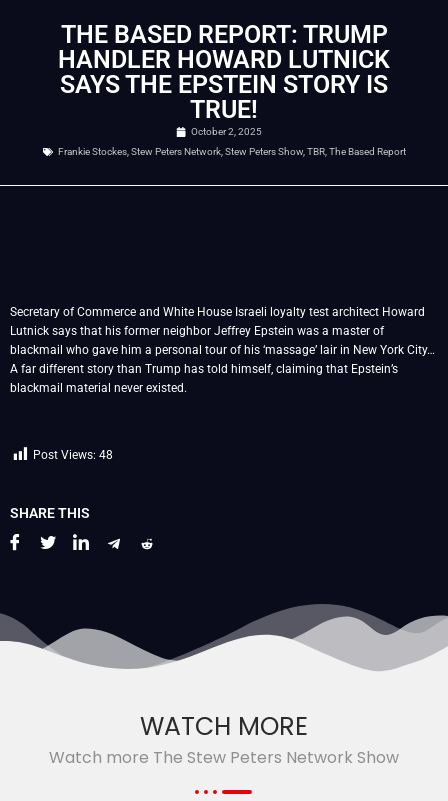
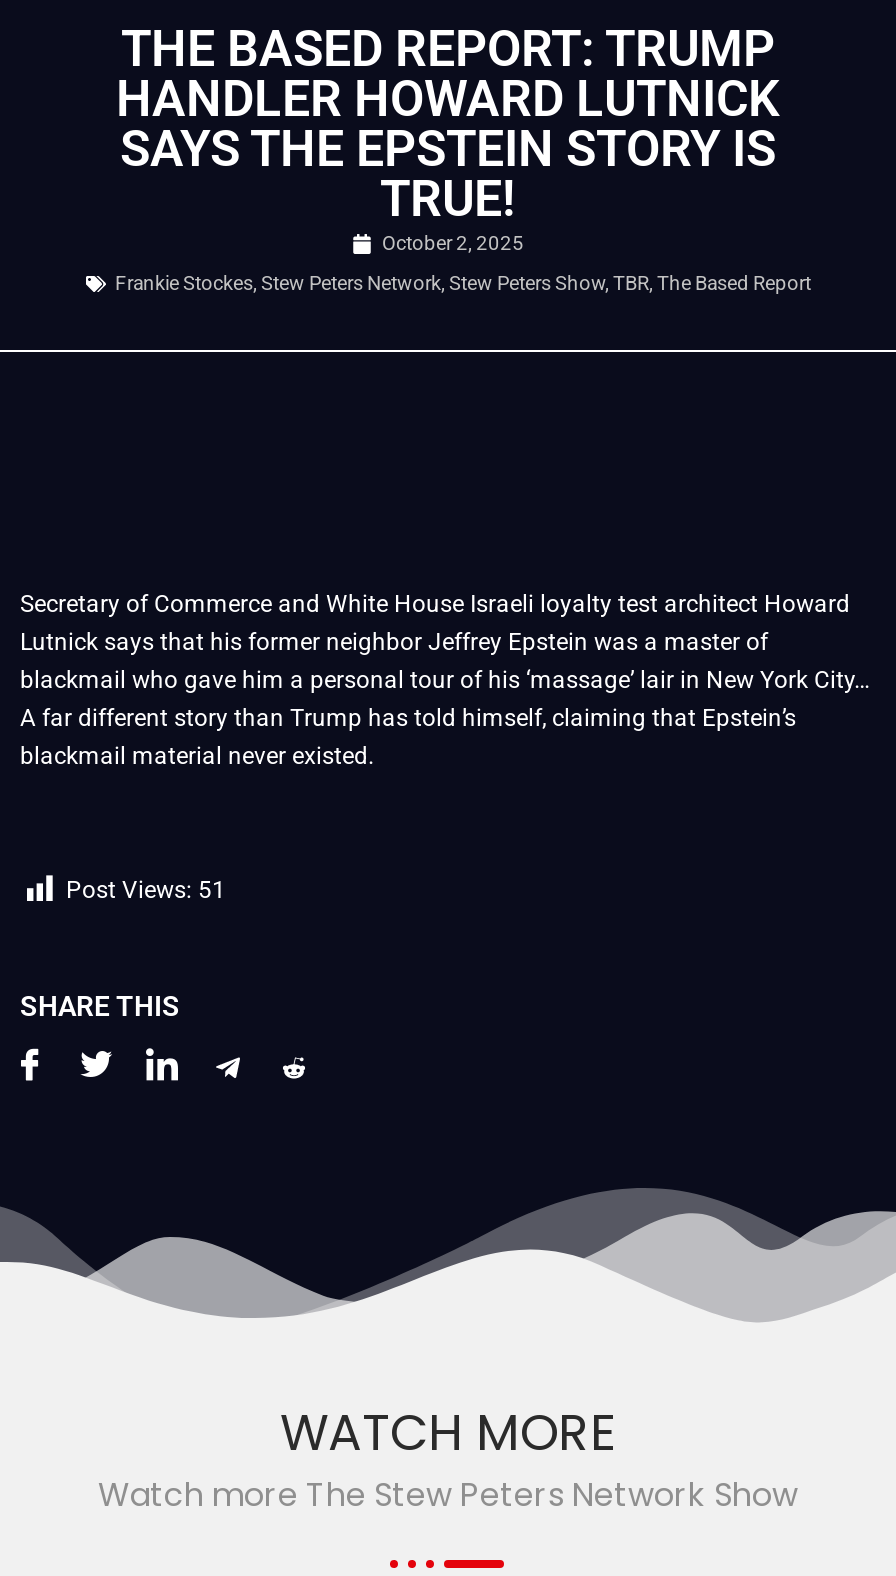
[33,448,113,462] Post Views: 48 -> [66,876,226,904] Post Views: 51

